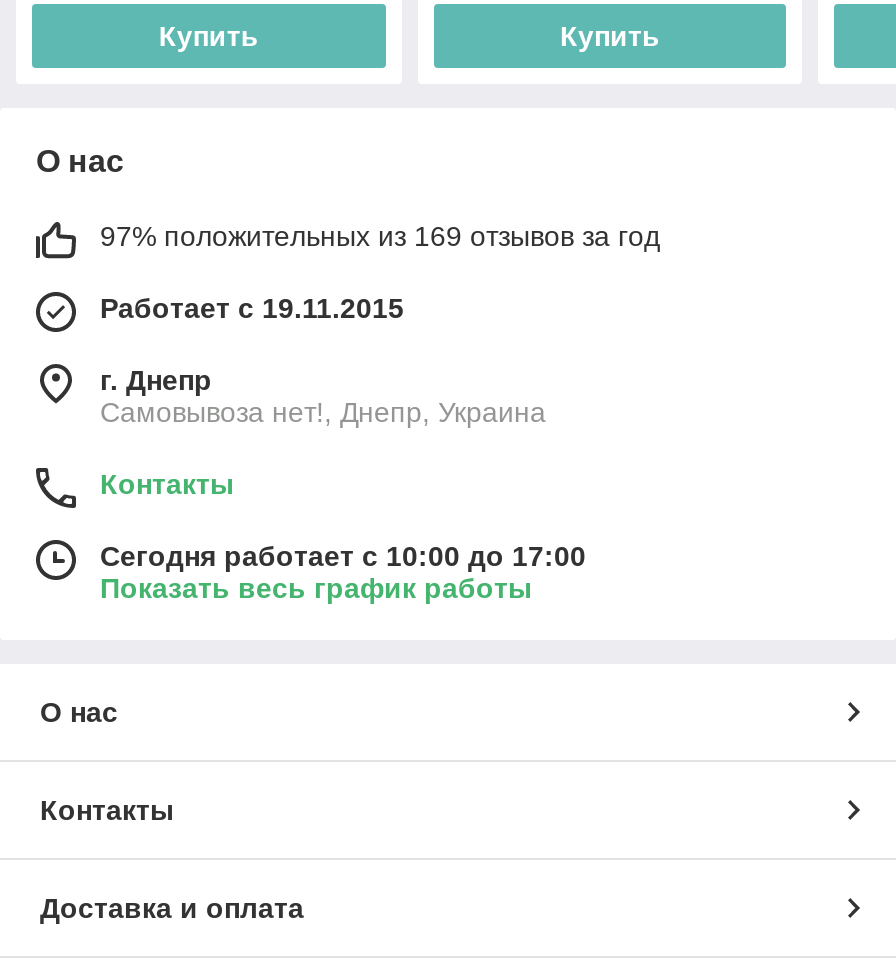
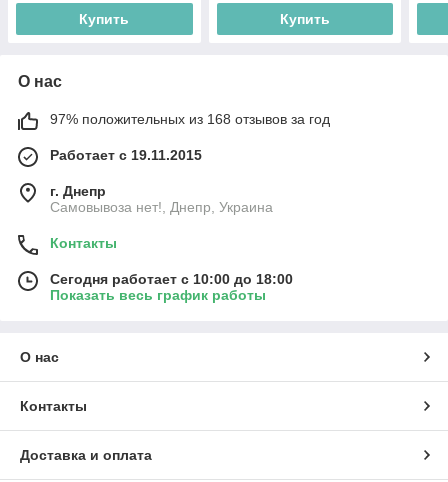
[100,220,660,252] 97% положительных из 169 отзывов за год -> [50,111,330,127] 97% положительных из 168 отзывов за год
[100,540,586,572] Сегодня работает с 10:00 до 17:00 -> [50,271,293,287] Сегодня работает с 10:00 до 18:00

